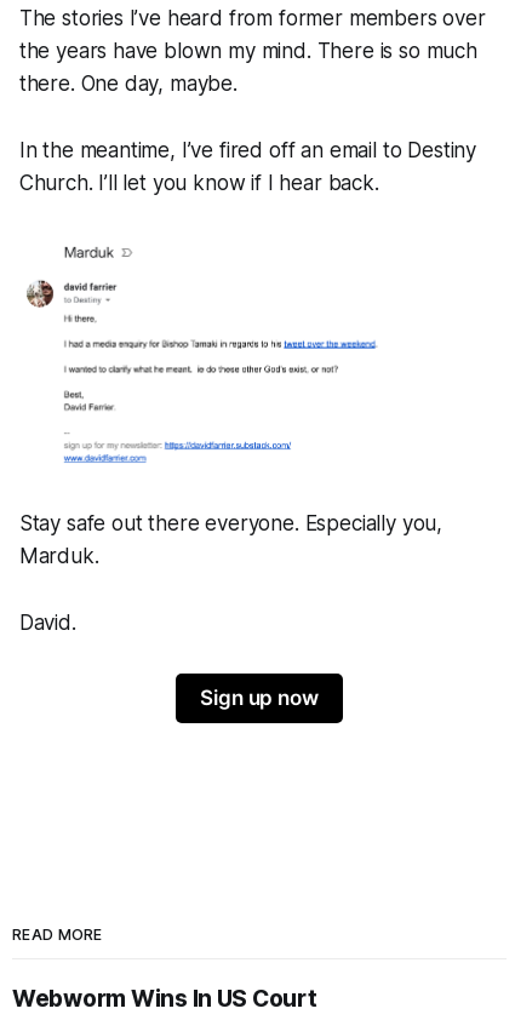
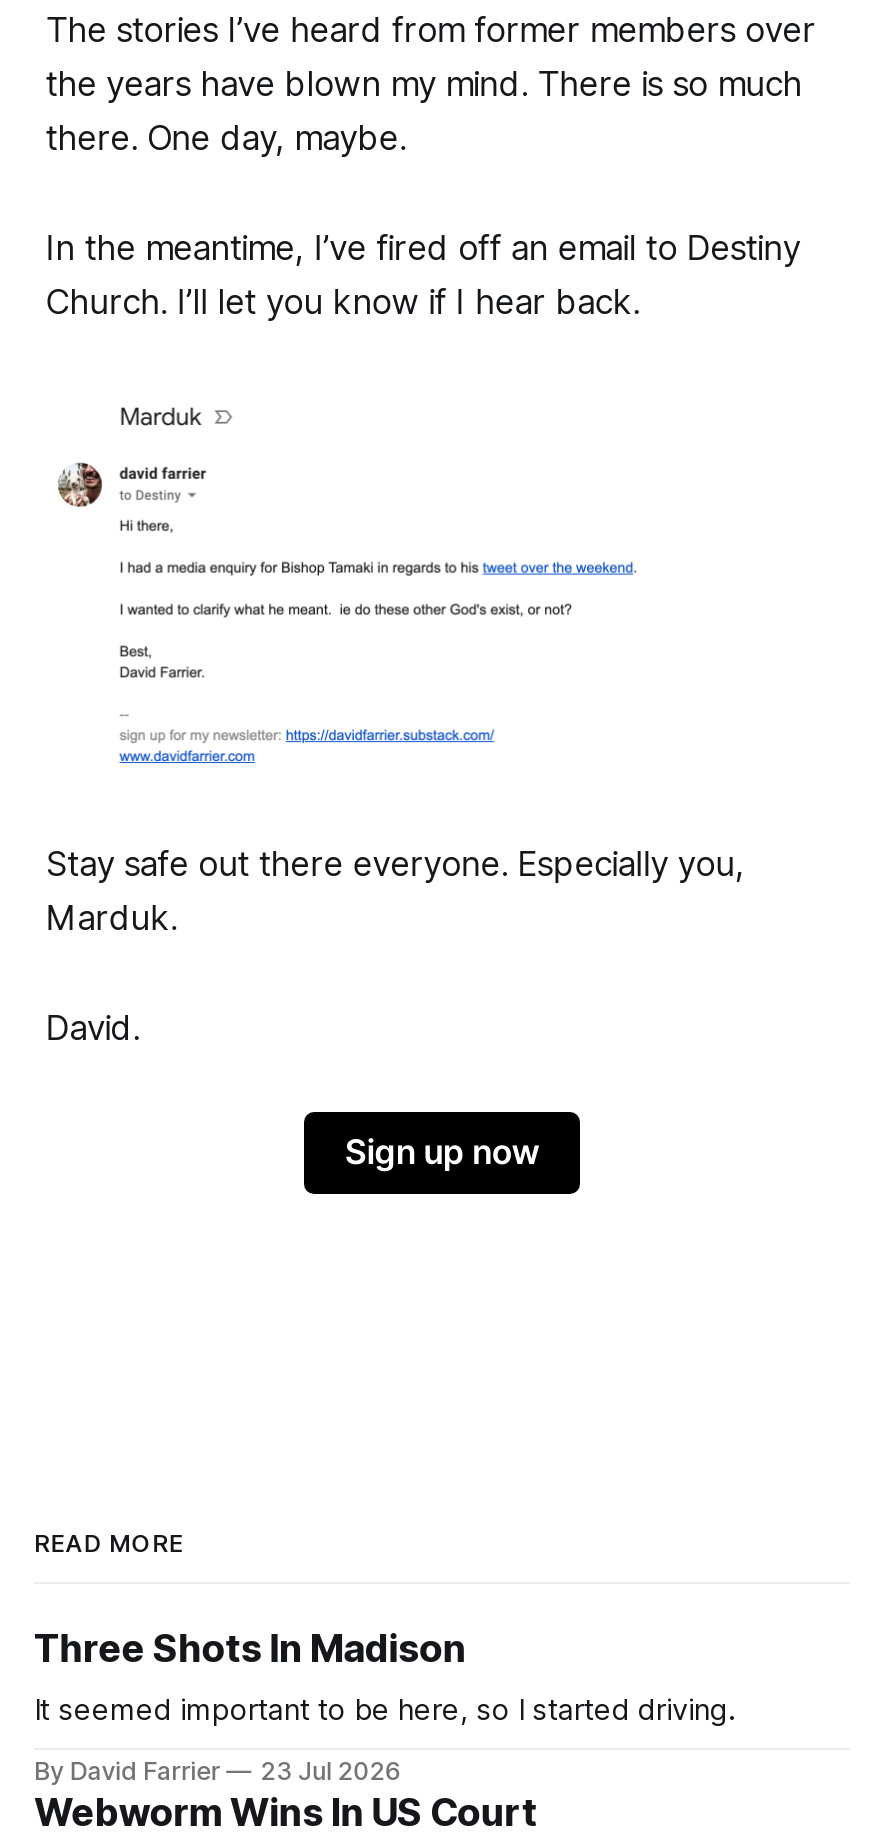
none -> [34,1626,736,1786] Three Shots In Madison | It seemed important to be here, so I started driving. | By David Farrier | 23 Jul 2026

